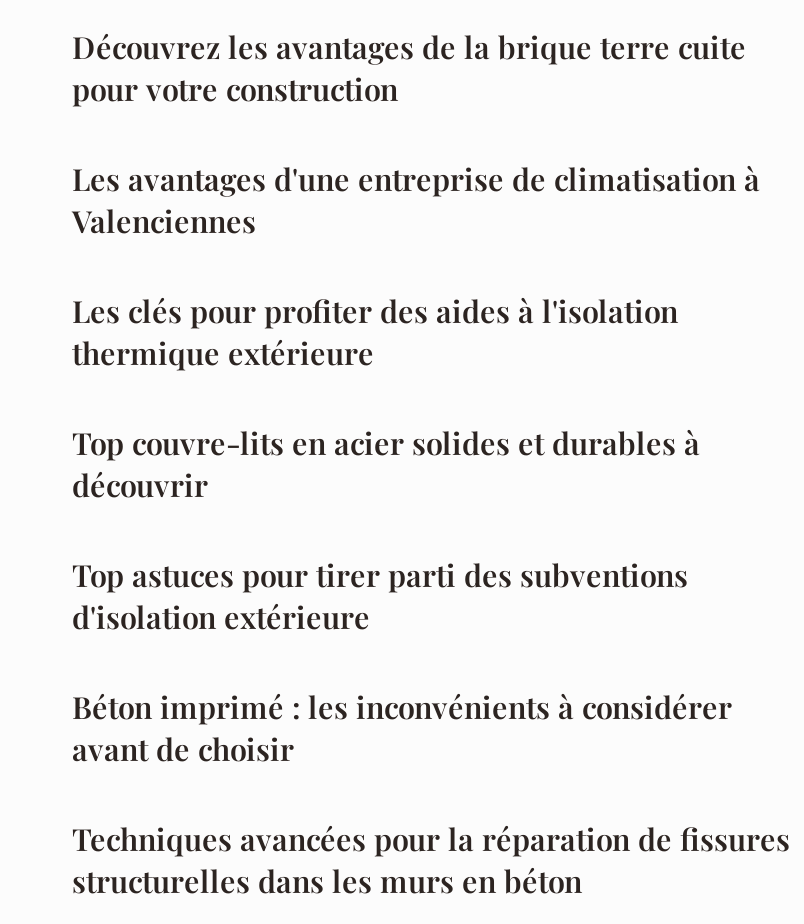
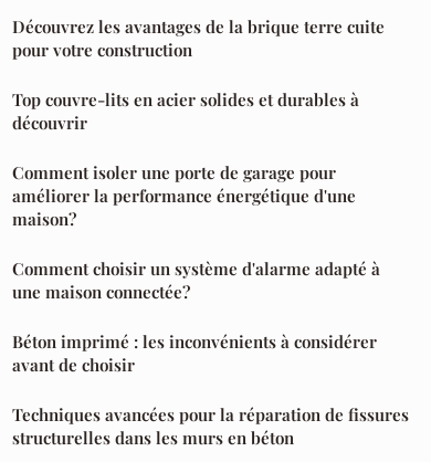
[72,159,760,373] Les avantages d'une entreprise de climatisation à | Valenciennes | Les clés pour profiter des aides à l'isolation | thermique extérieure -> none
moved [72,423,700,505] -> [12,88,359,134]: Top couvre-lits en acier solides et durables à | découvrir
[72,555,688,637] Top astuces pour tirer parti des subventions | d'isolation extérieure -> [12,161,380,303] Comment isoler une porte de garage pour | améliorer la performance énergétique d'une | maison? | Comment choisir un système d'alarme adapté à | une maison connectée?

